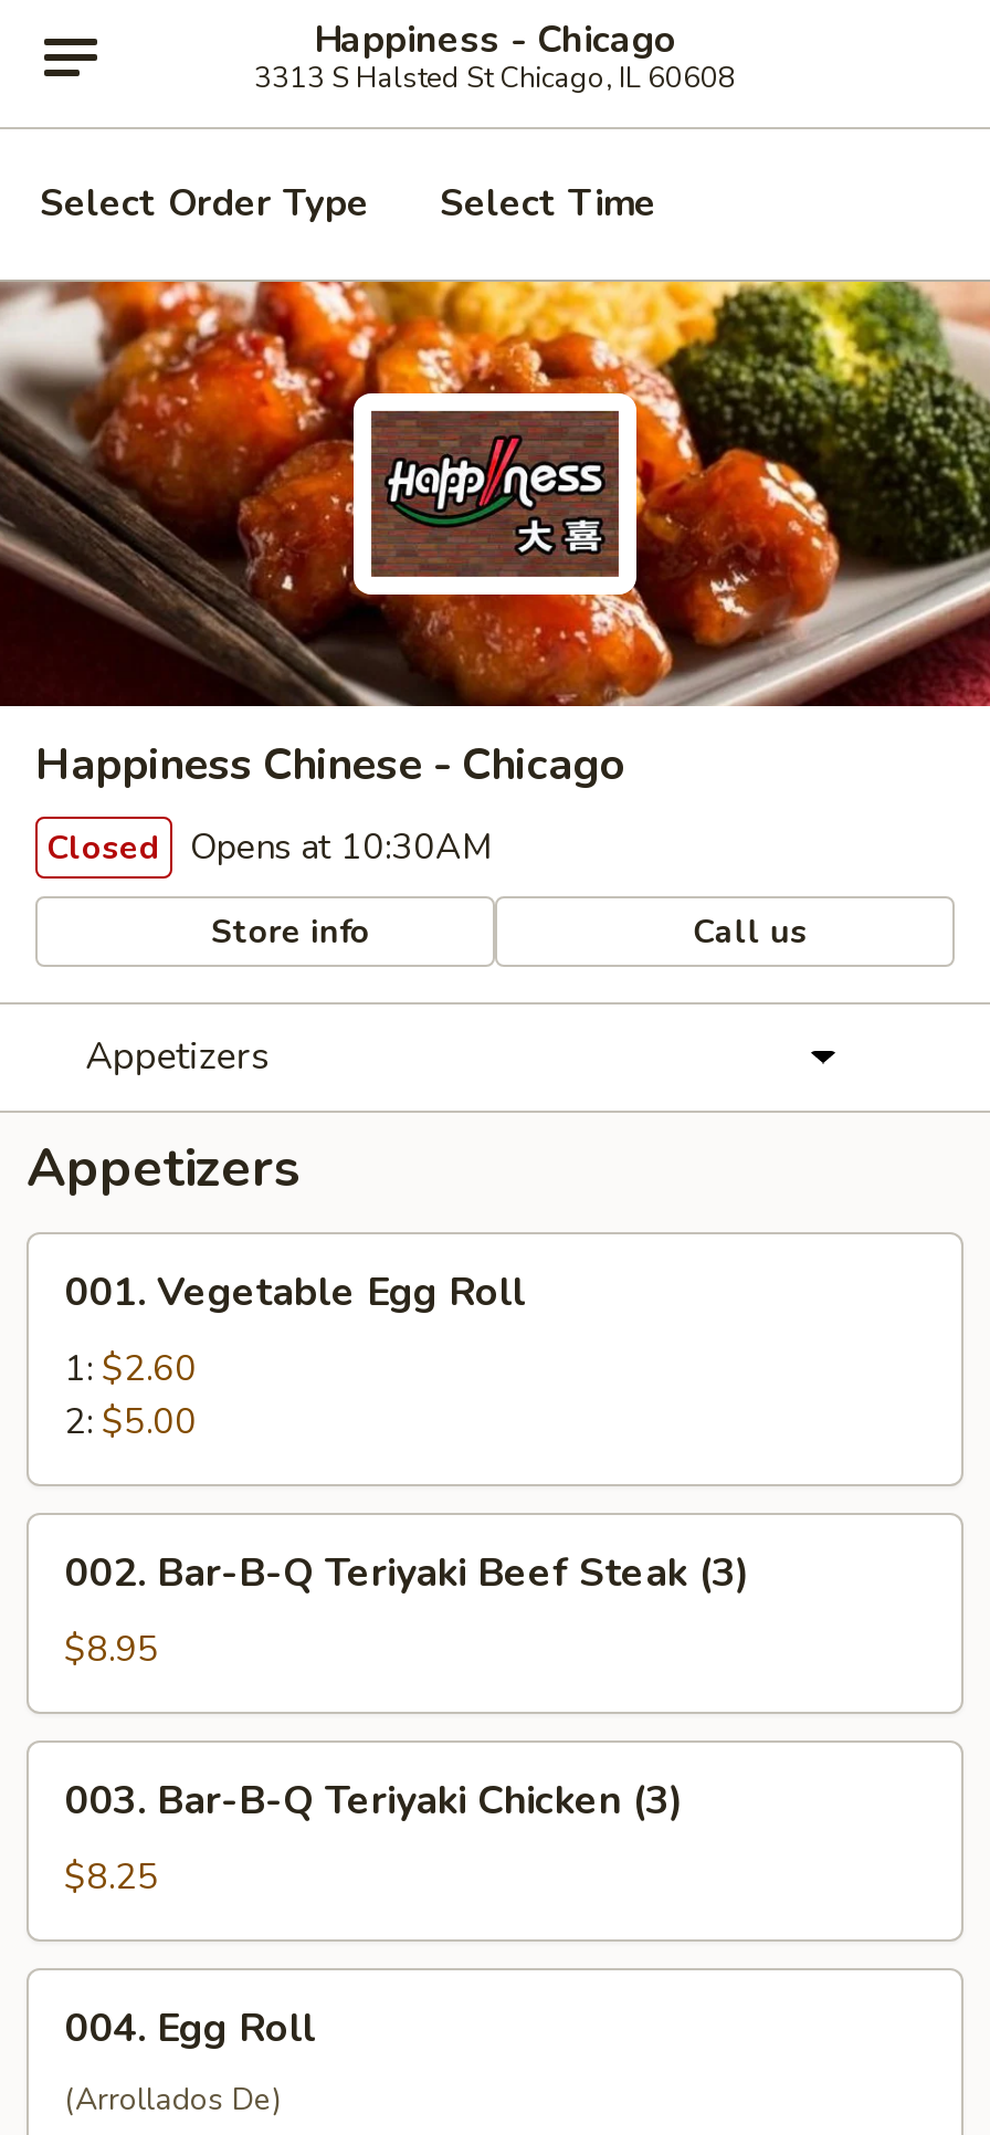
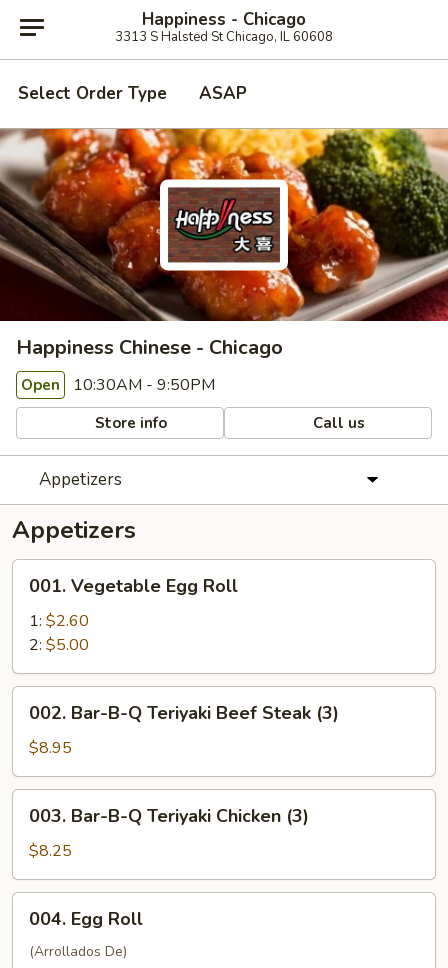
[440,178,656,229] Select Time -> [199,82,247,105] ASAP
[46,823,493,872] Closed Opens at 10:30AM -> [21,374,215,396] Open 10:30AM - 9:50PM

